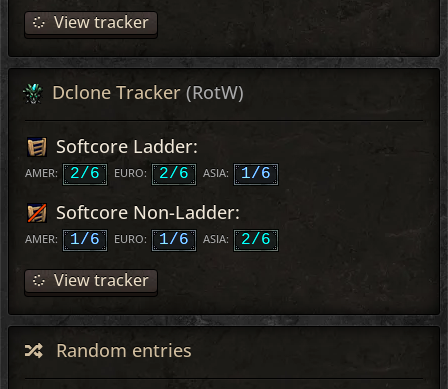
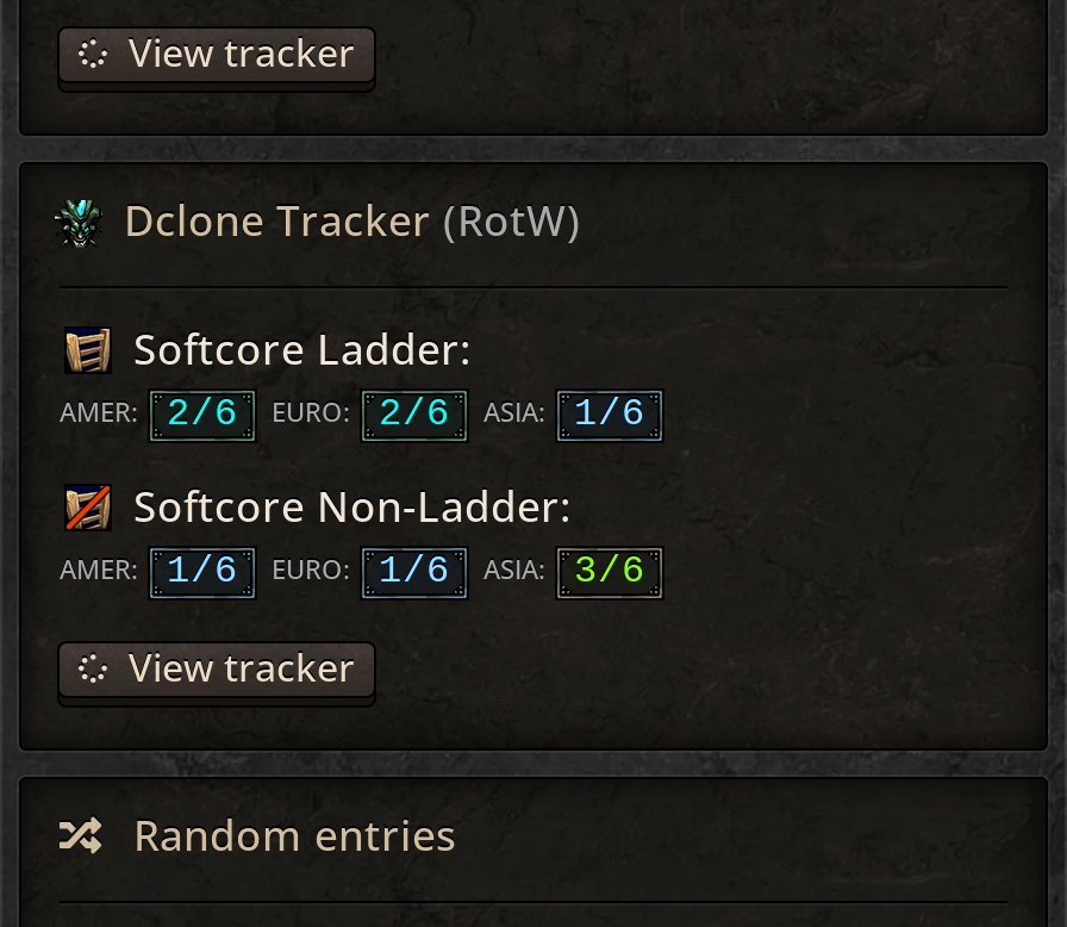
[25,231,271,249] AMER: 1/6 EURO: 1/6 ASIA: 2/6 -> [60,550,645,593] AMER: 1/6 EURO: 1/6 ASIA: 3/6

